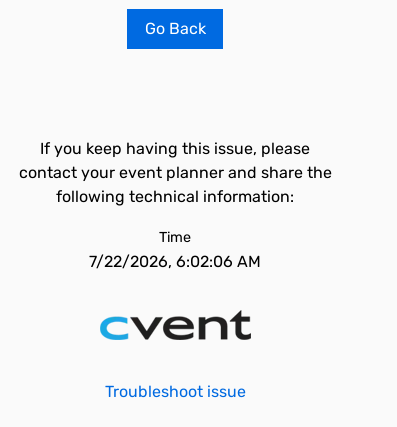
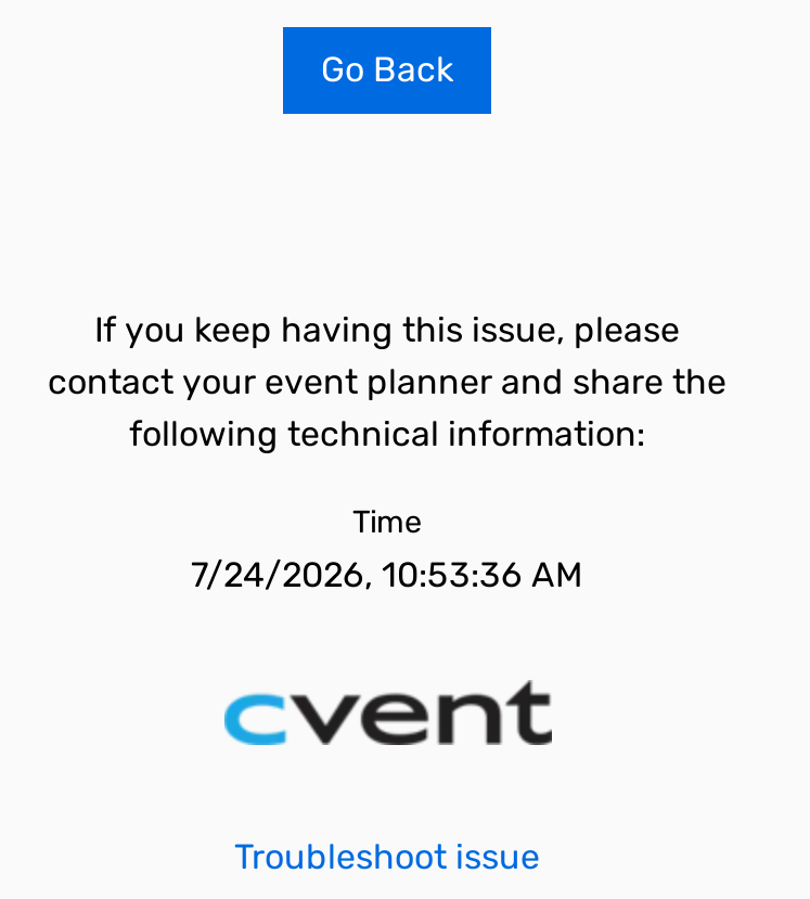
[89,252,261,271] 7/22/2026, 6:02:06 AM -> [191,554,583,595] 7/24/2026, 10:53:36 AM

